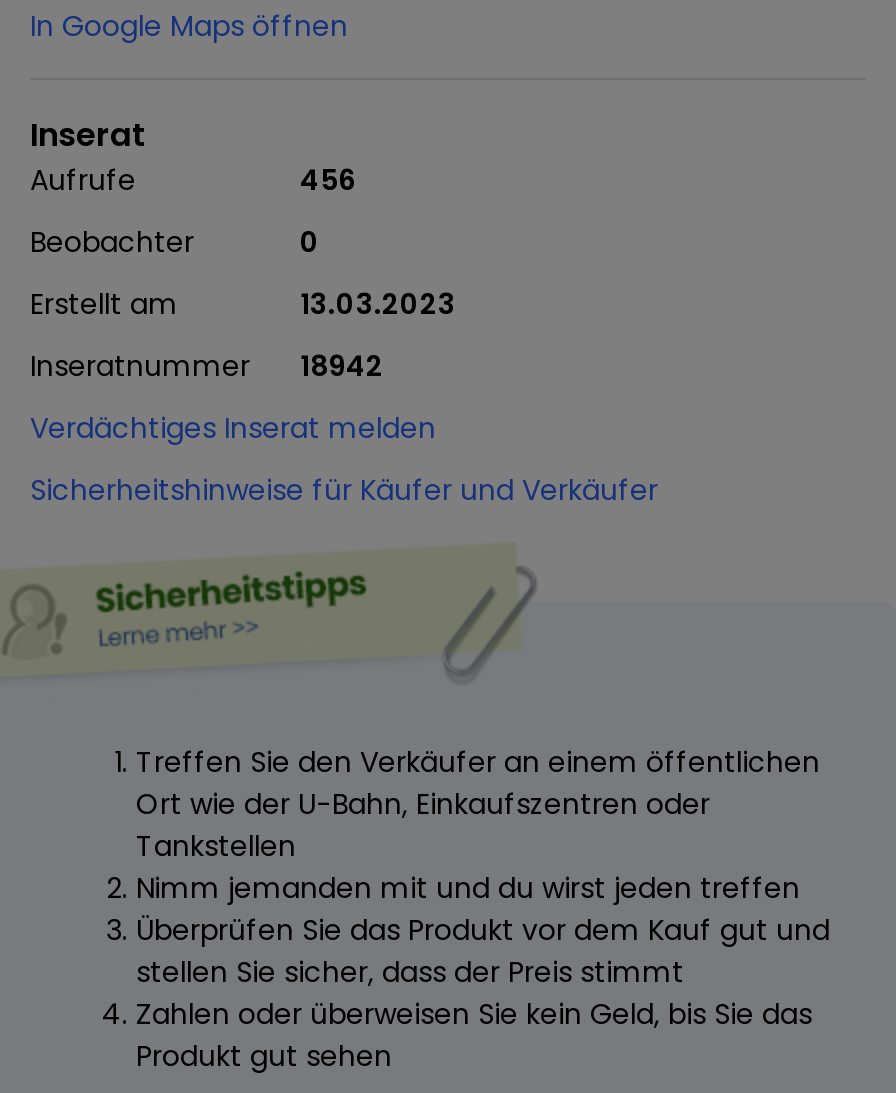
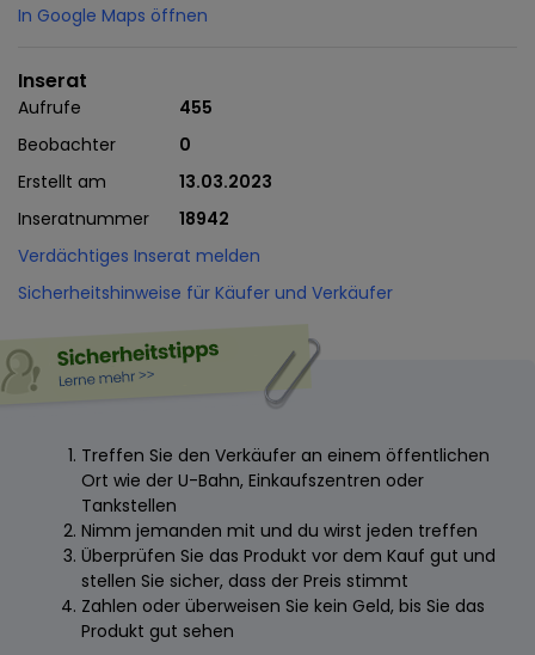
[300,160,356,200] 456 -> [179,96,213,120] 455

